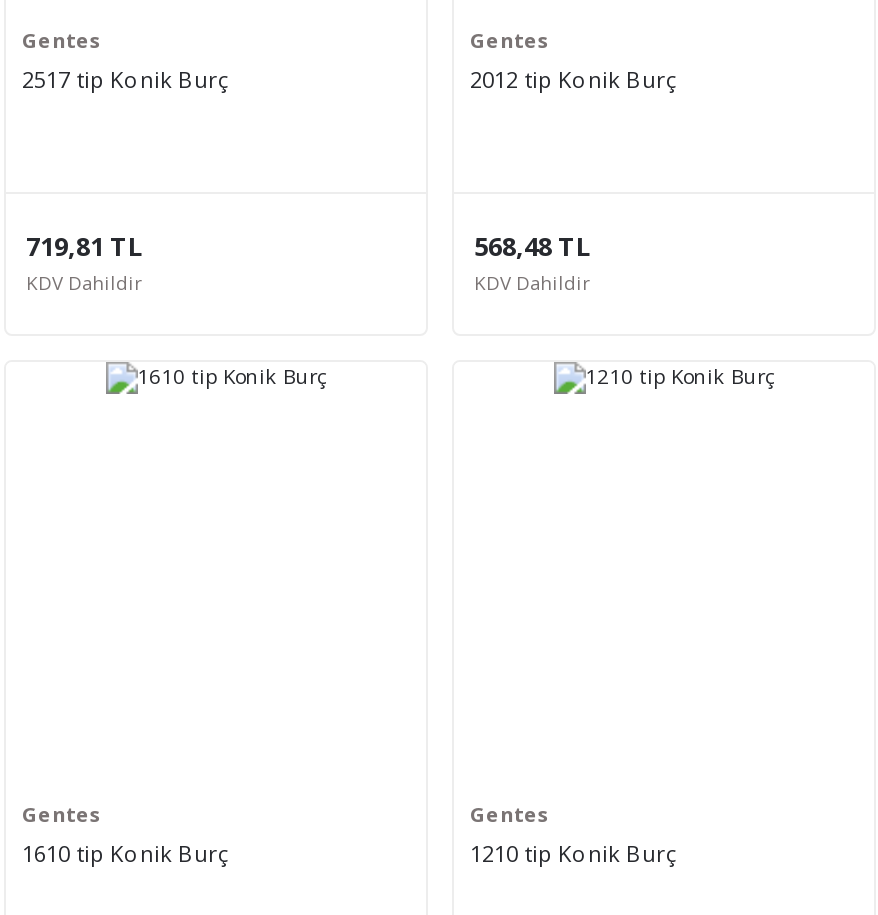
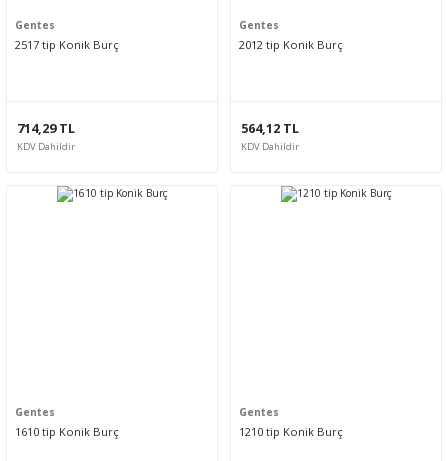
[26,228,142,264] 719,81 TL -> [17,119,75,137] 714,29 TL
[474,228,590,264] 568,48 TL -> [241,119,299,137] 564,12 TL

